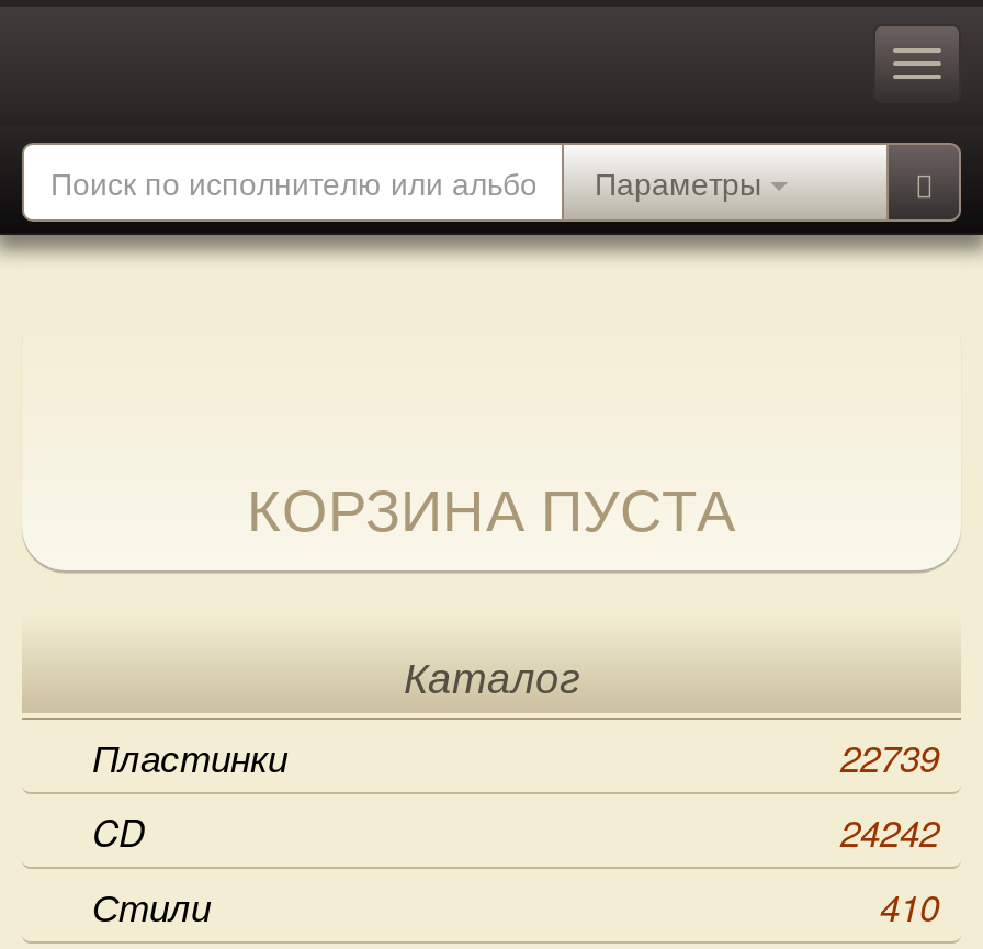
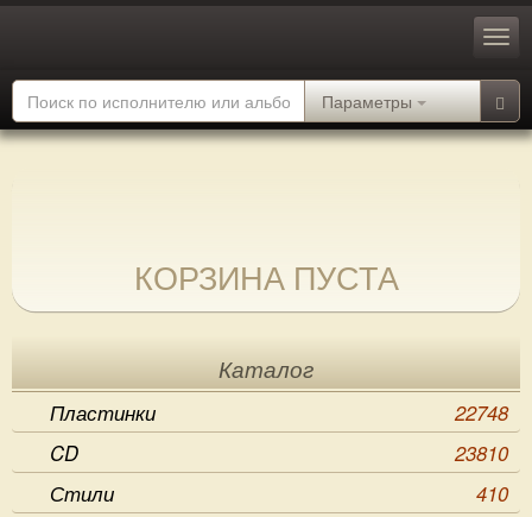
[840,731,939,783] 22739 -> [455,398,508,427] 22748
[840,805,939,858] 24242 -> [455,439,508,467] 23810

